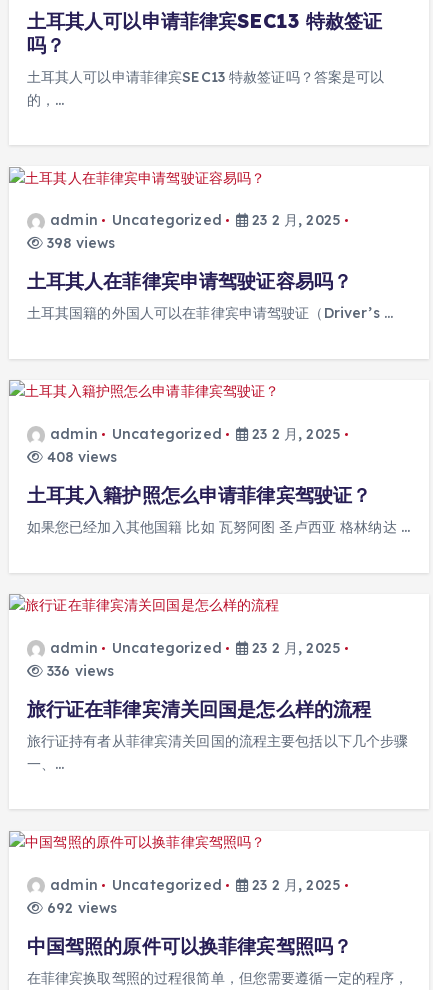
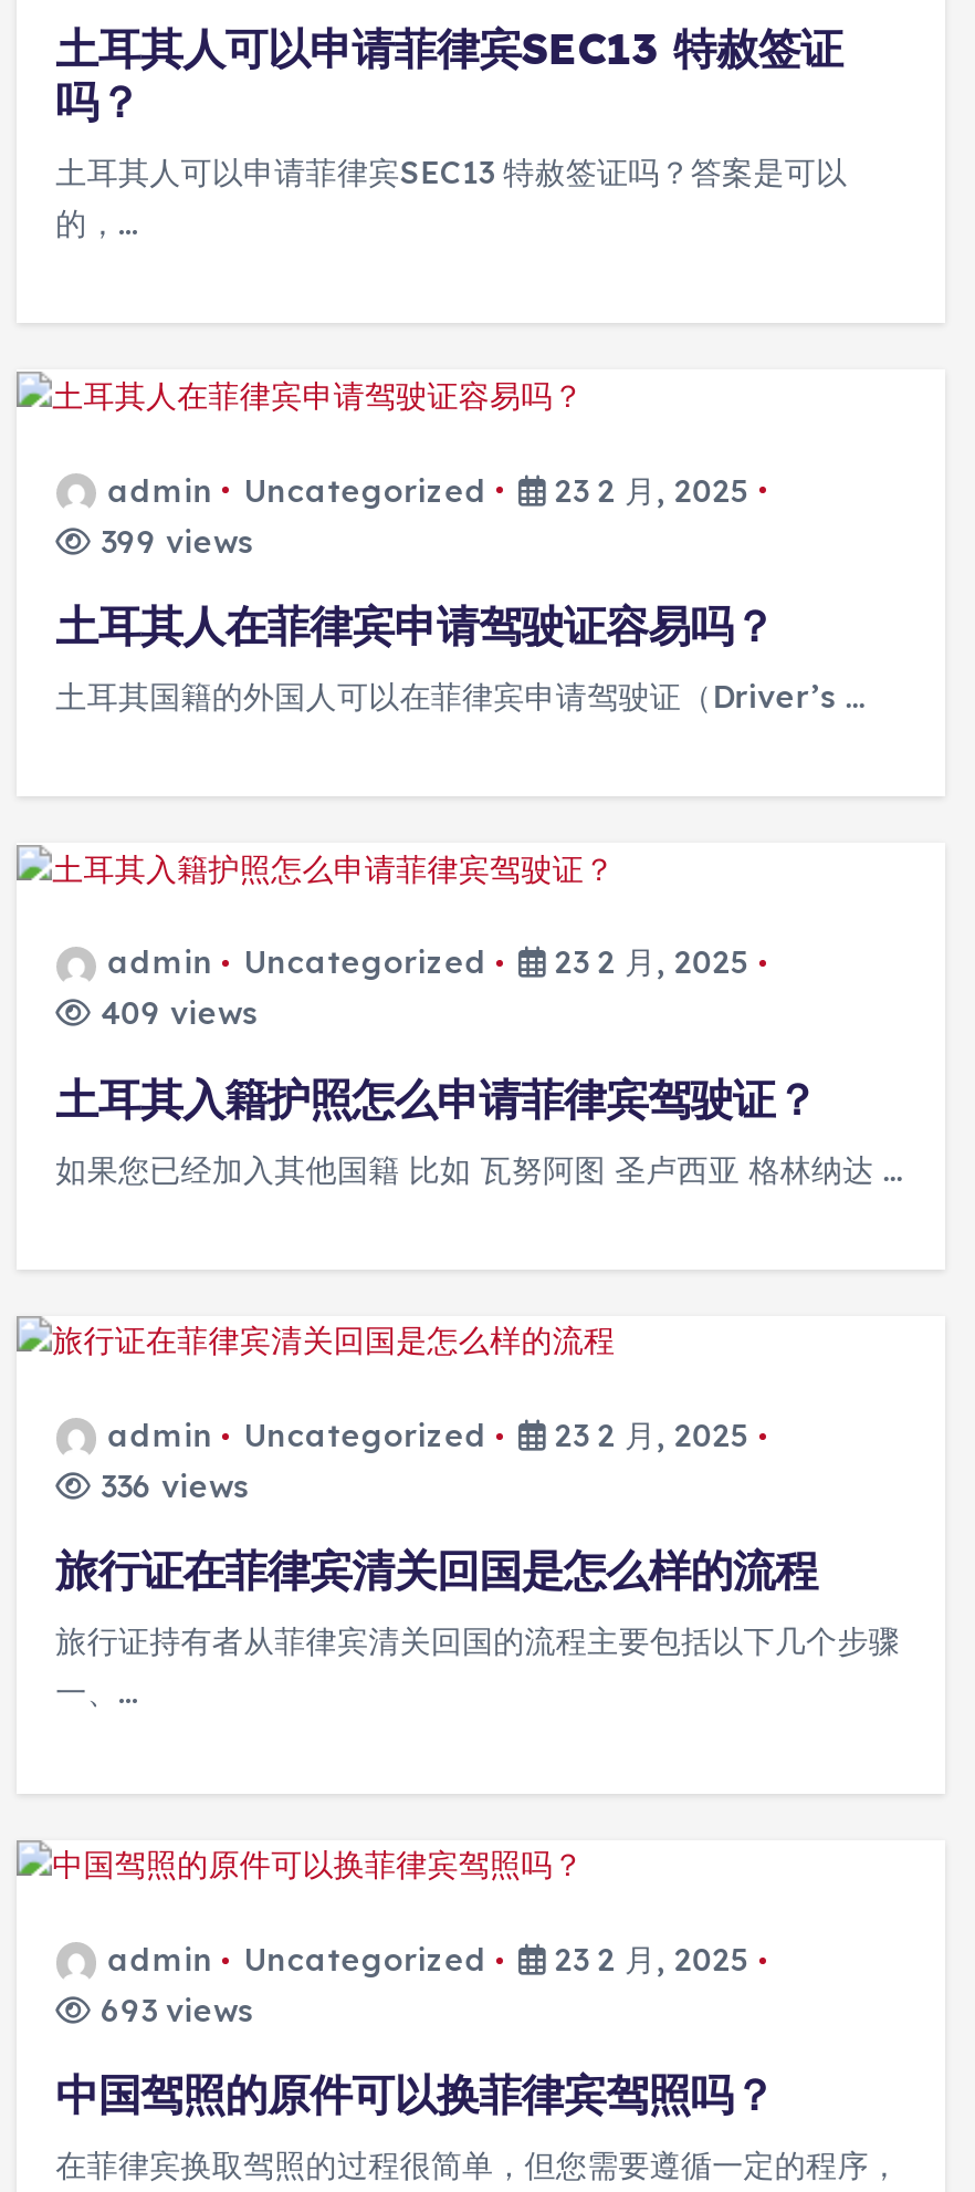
[43,234,115,252] 398 views -> [91,521,254,560] 399 views
[43,448,117,466] 408 views -> [91,994,258,1033] 409 views
[43,899,117,917] 692 views -> [91,1990,254,2030] 693 views

